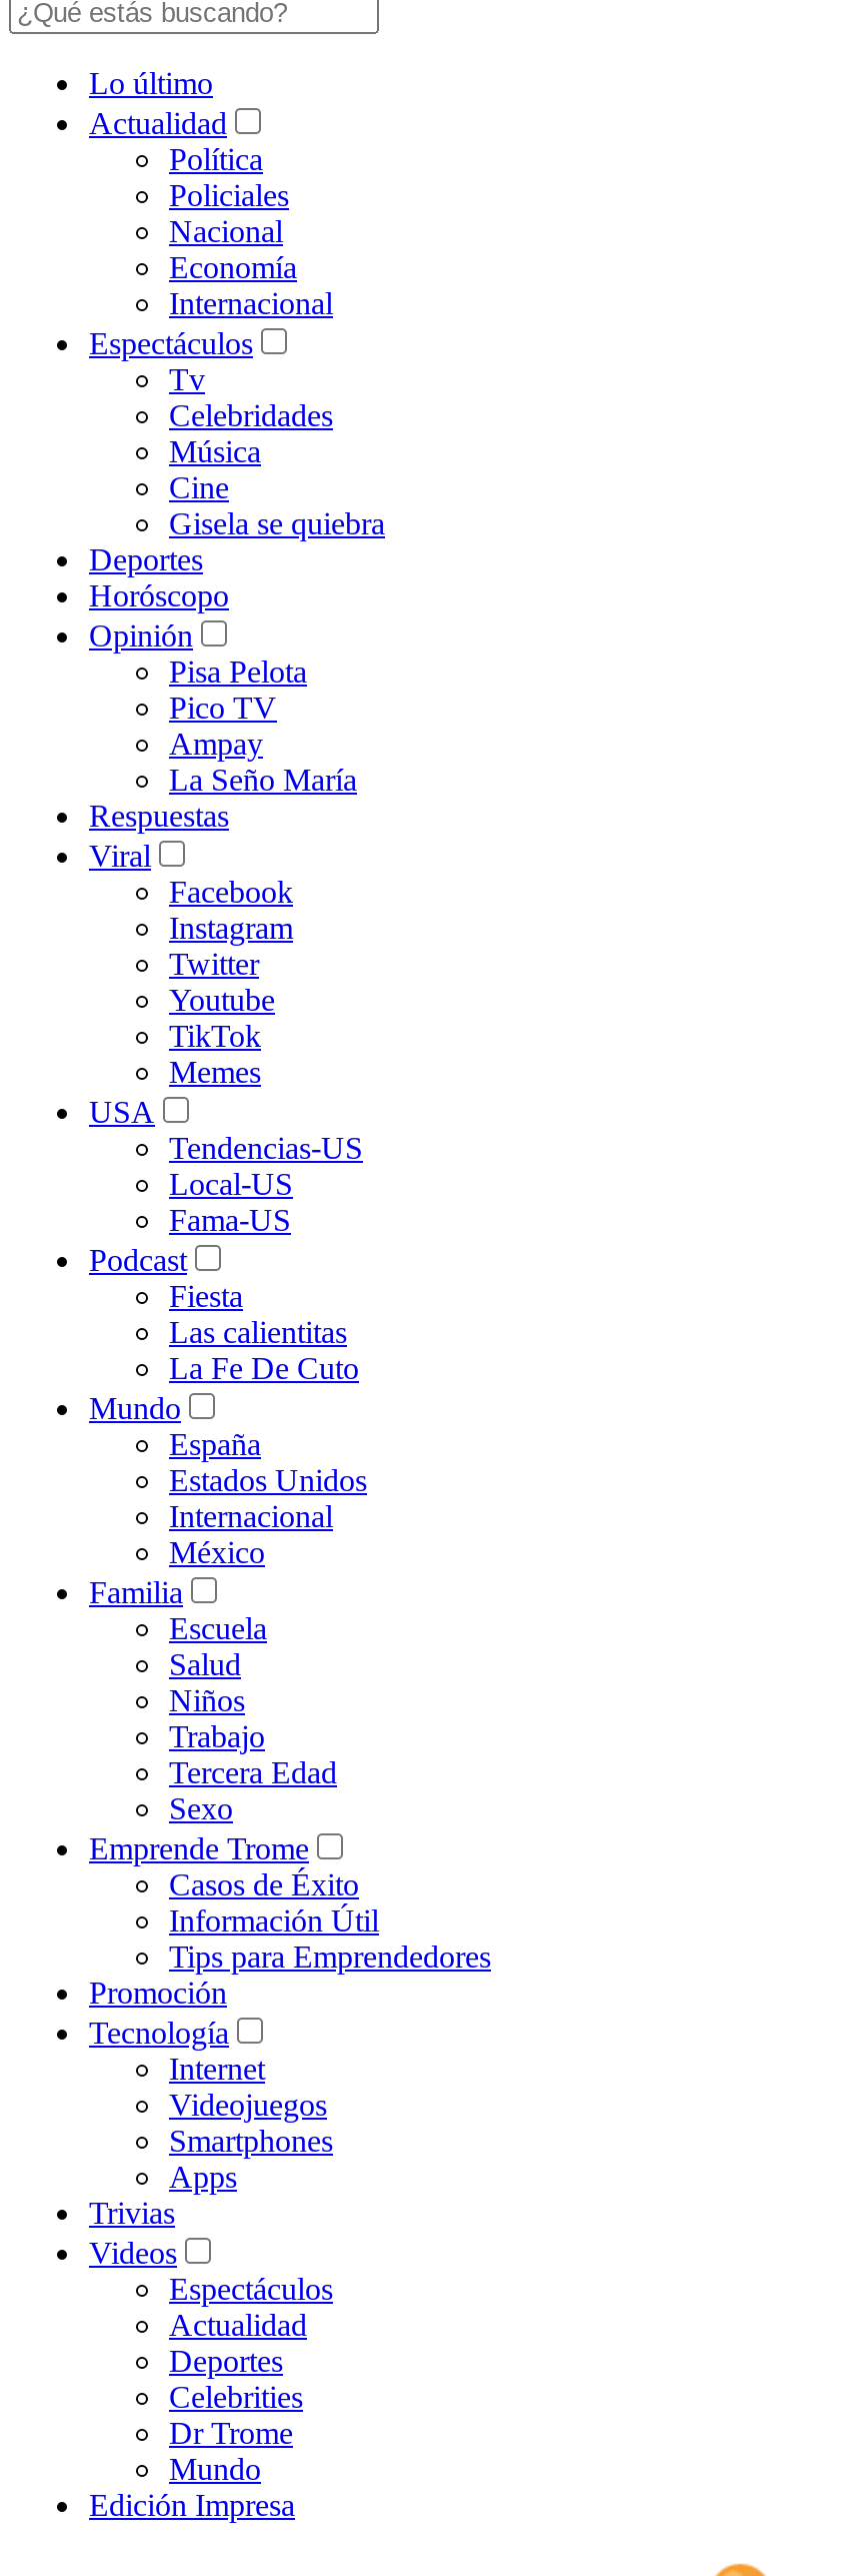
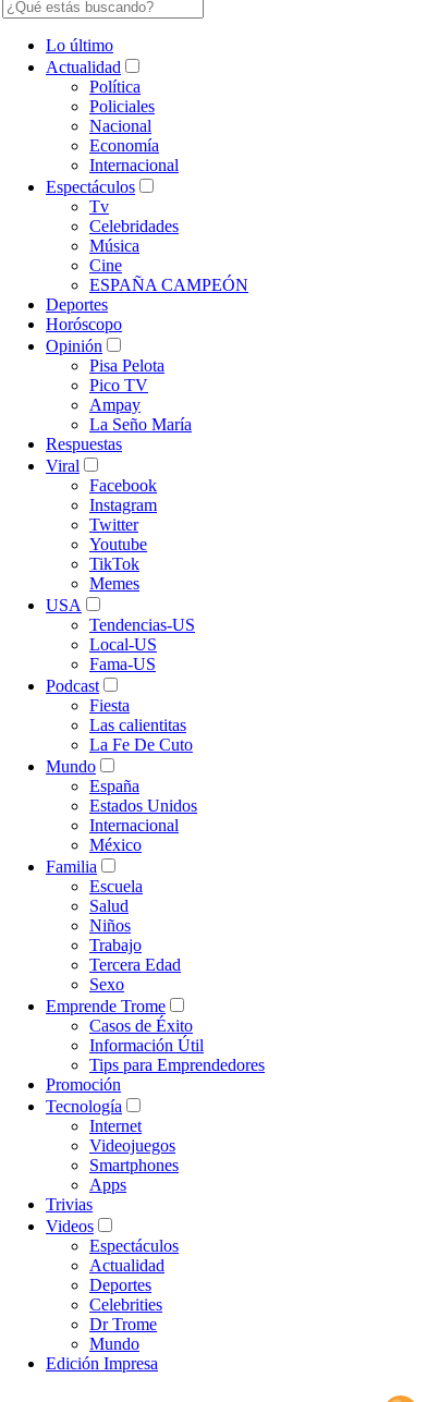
[169,506,385,540] Gisela se quiebra -> [89,276,248,294] ESPAÑA CAMPEÓN

